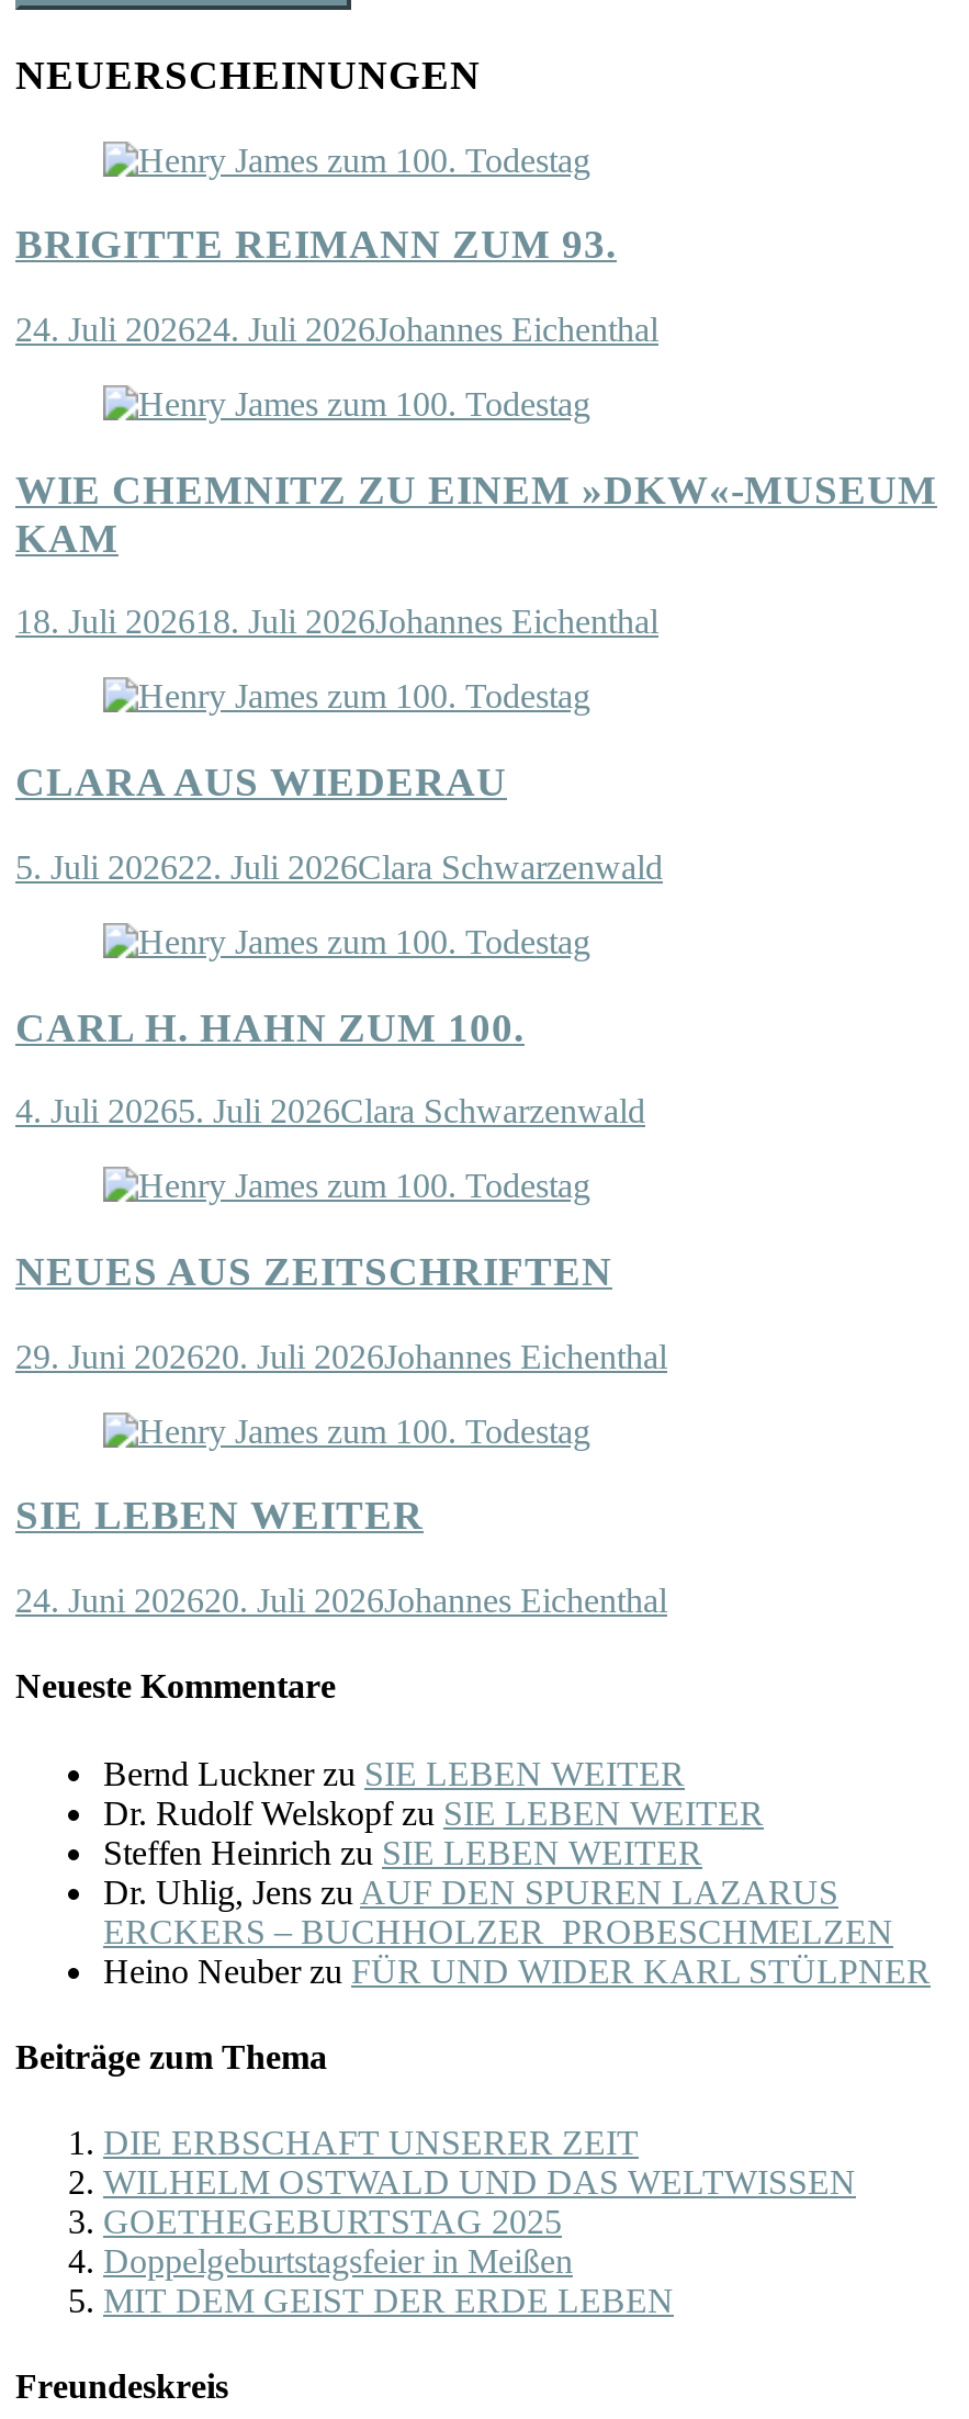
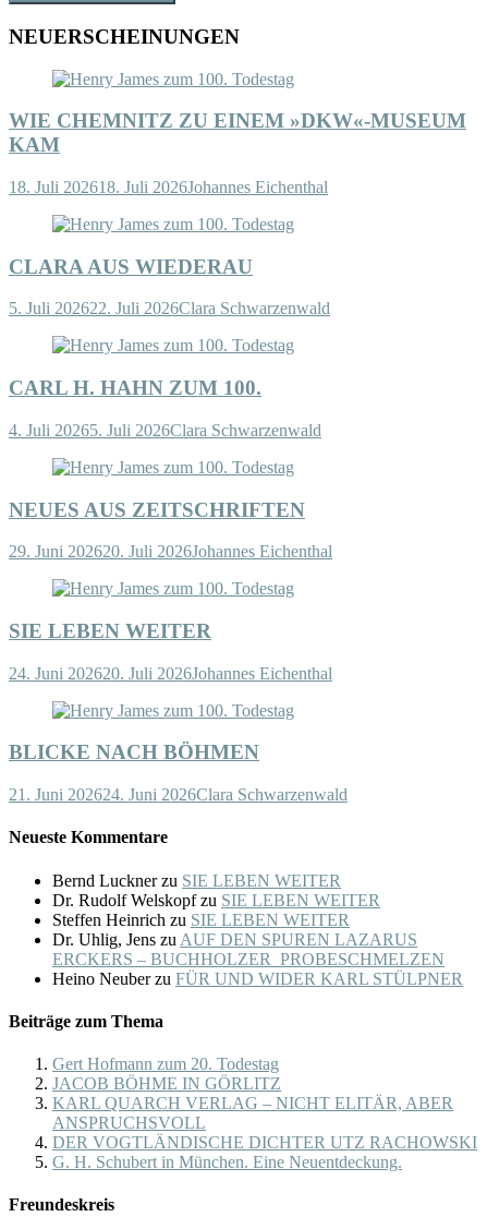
[15,221,658,348] BRIGITTE REIMANN ZUM 93. | 24. Juli 202624. Juli 2026Johannes Eichenthal -> none
moved [15,466,937,1619] -> [9,109,466,682]: WIE CHEMNITZ ZU EINEM »DKW«-MUSEUM | KAM | 18. Juli 202618. Juli 2026Johannes Eichenthal | ... | SIE LEBEN WEITER | 24. Juni 202620. Juli 2026Johannes Eichenthal
none -> [9,741,348,804] BLICKE NACH BÖHMEN | 21. Juni 202624. Juni 2026Clara Schwarzenwald
[103,2124,856,2320] DIE ERBSCHAFT UNSERER ZEIT | WILHELM OSTWALD UND DAS WELTWISSEN | GOETHEGEBURTSTAG 2025 | Doppelgeburtstagsfeier in Meißen | MIT DEM GEIST DER ERDE LEBEN -> [52,1055,477,1171] Gert Hofmann zum 20. Todestag | JACOB BÖHME IN GÖRLITZ | KARL QUARCH VERLAG – NICHT ELITÄR, ABER | ANSPRUCHSVOLL | DER VOGTLÄNDISCHE DICHTER UTZ RACHOWSKI | G. H. Schubert in München. Eine Neuentdeckung.

